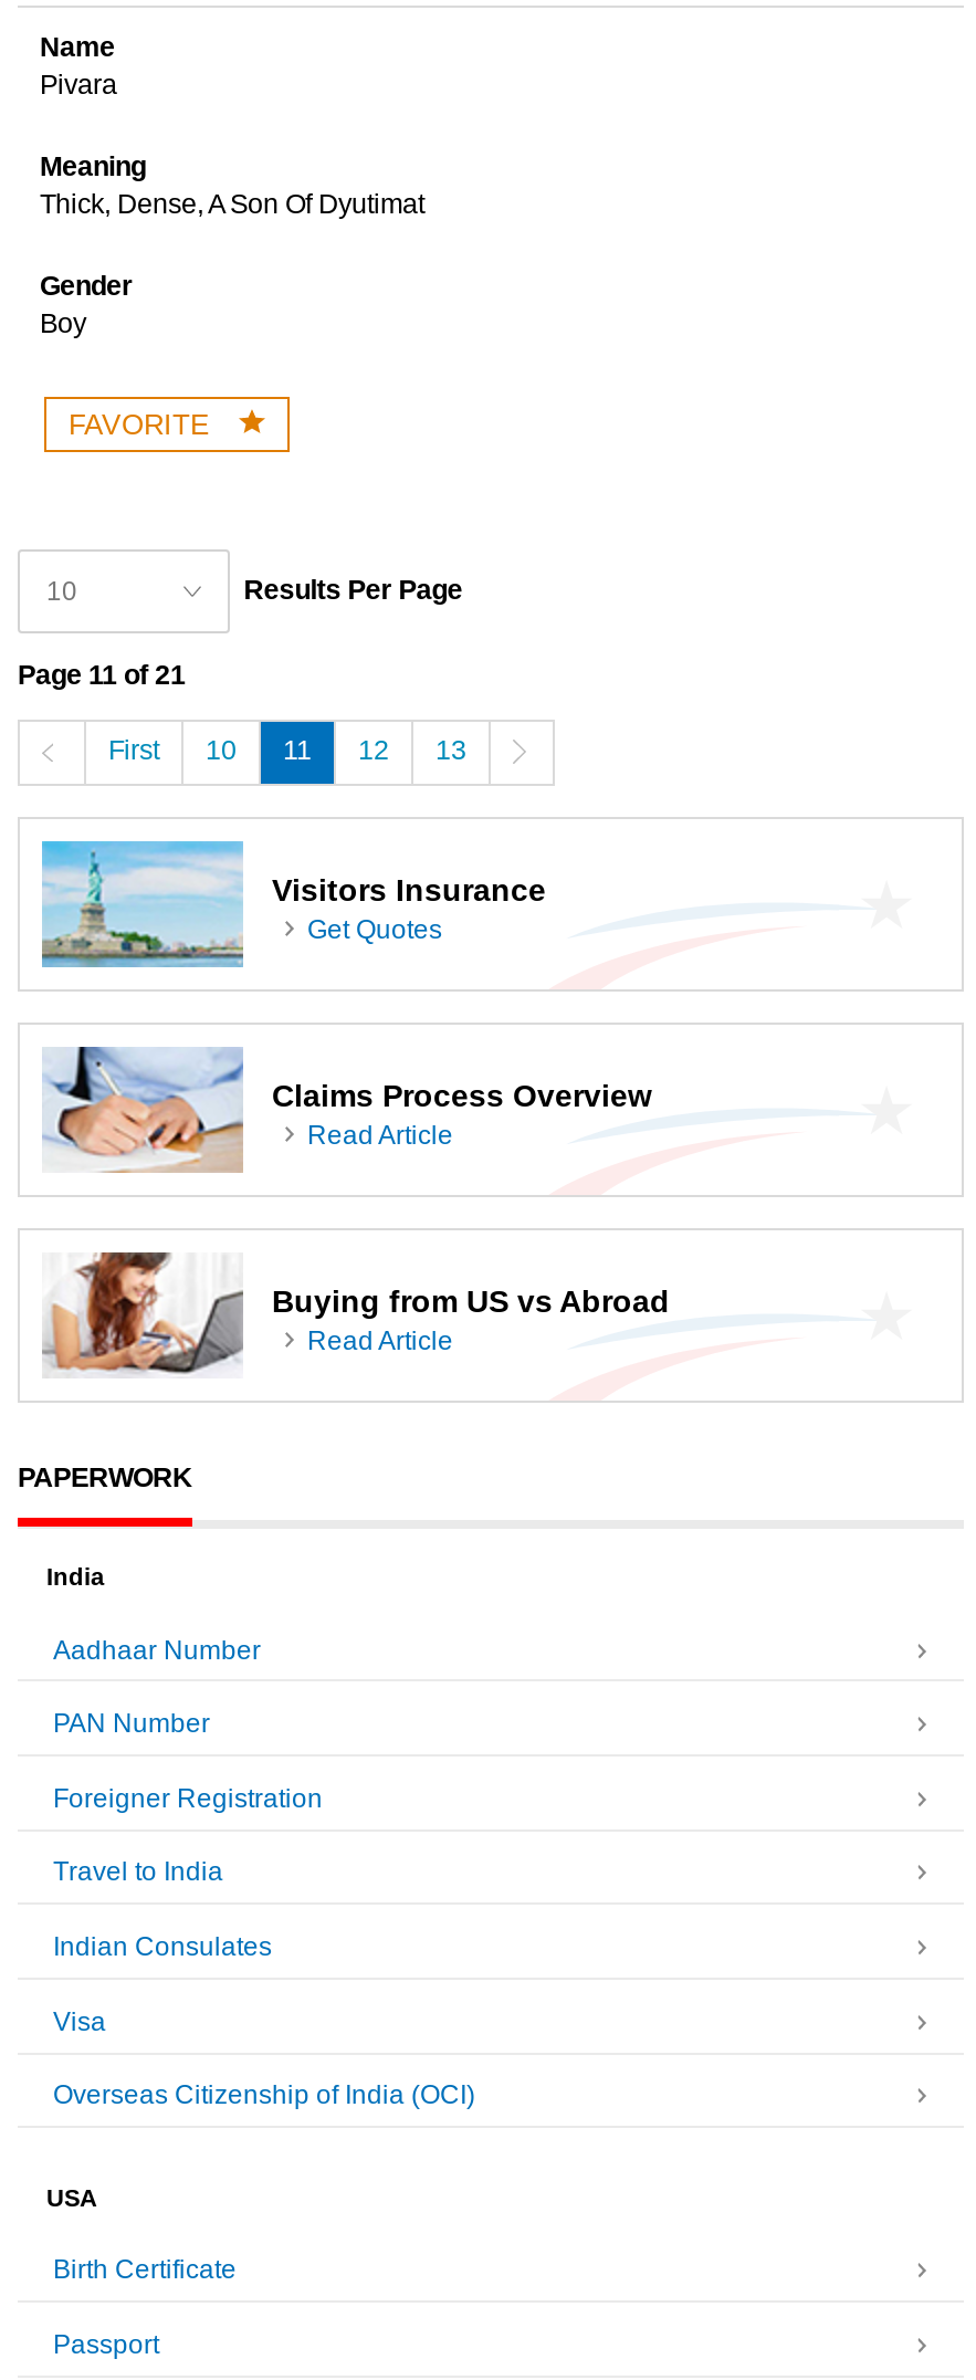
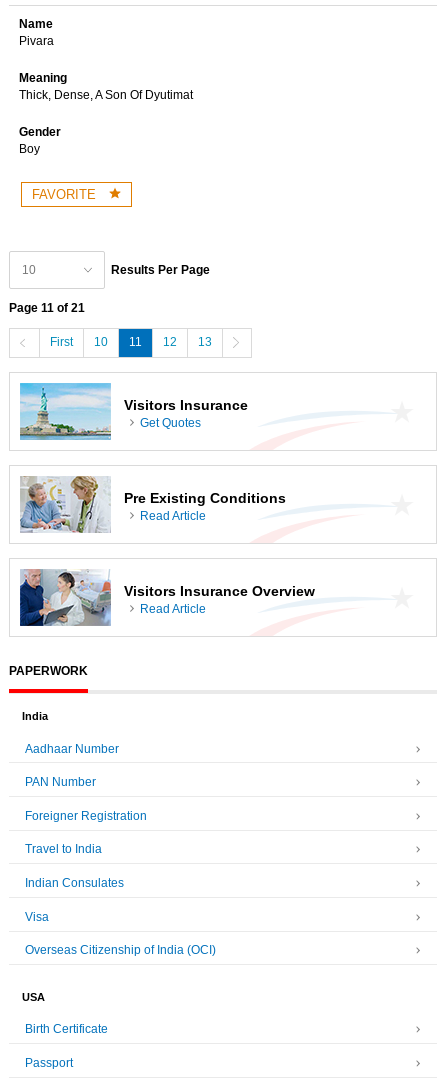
[42,1045,652,1175] [image] | Claims Process Overview -> [20,475,286,534] [image] | Pre Existing Conditions
[42,1250,670,1378] [image] | Buying from US vs Abroad -> [19,568,315,627] [image] | Visitors Insurance Overview

